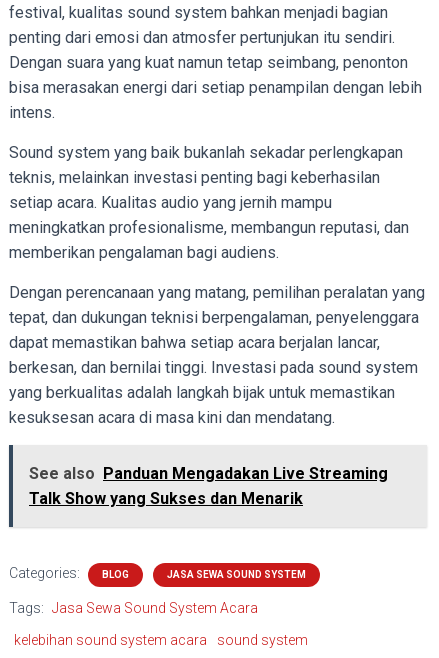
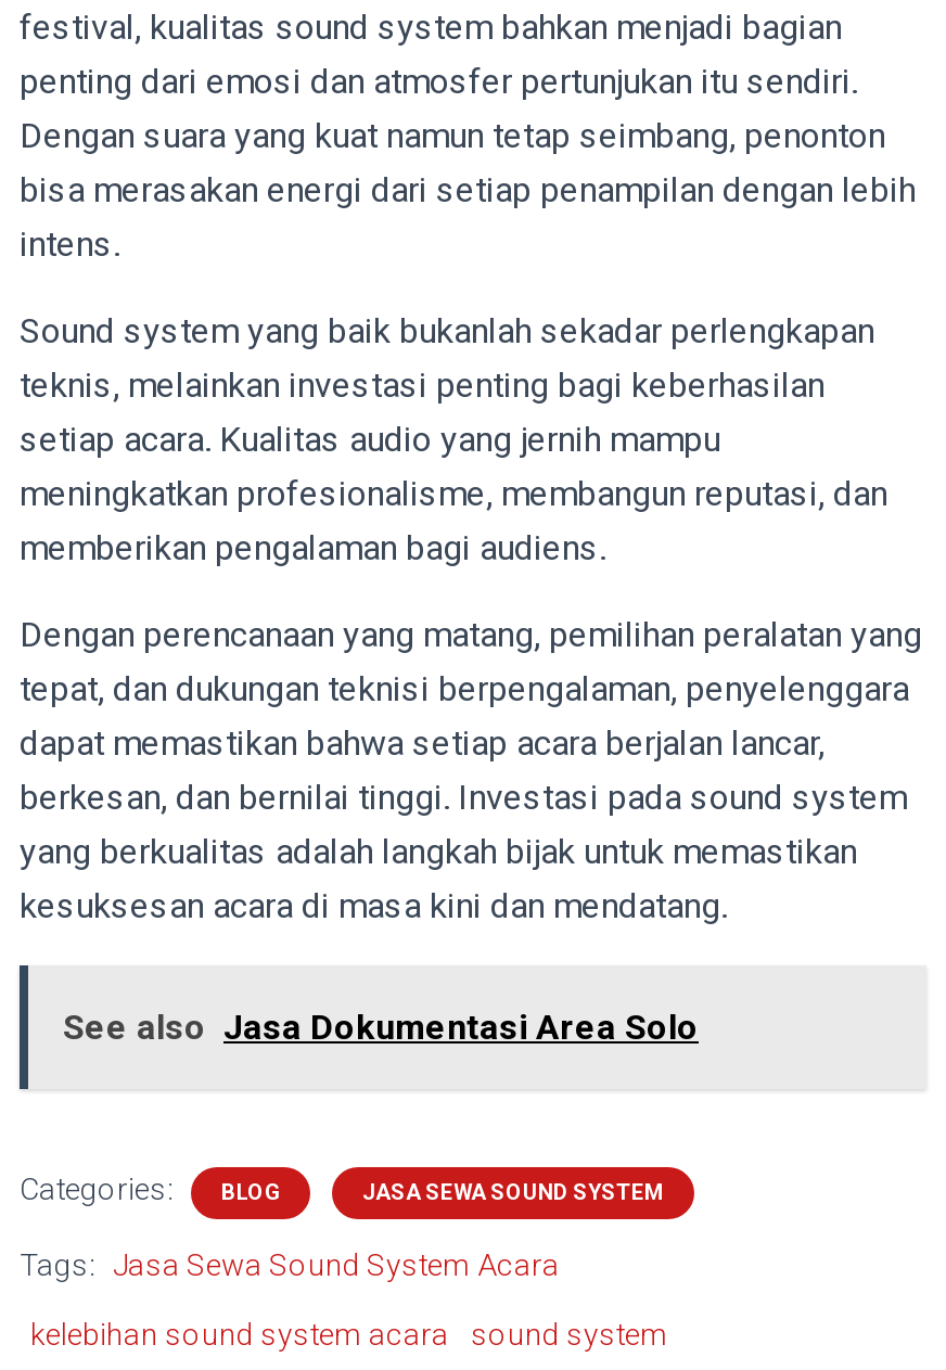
[29,464,388,508] See also Panduan Mengadakan Live Streaming | Talk Show yang Sukses dan Menarik -> [63,1007,699,1048] See also Jasa Dokumentasi Area Solo

